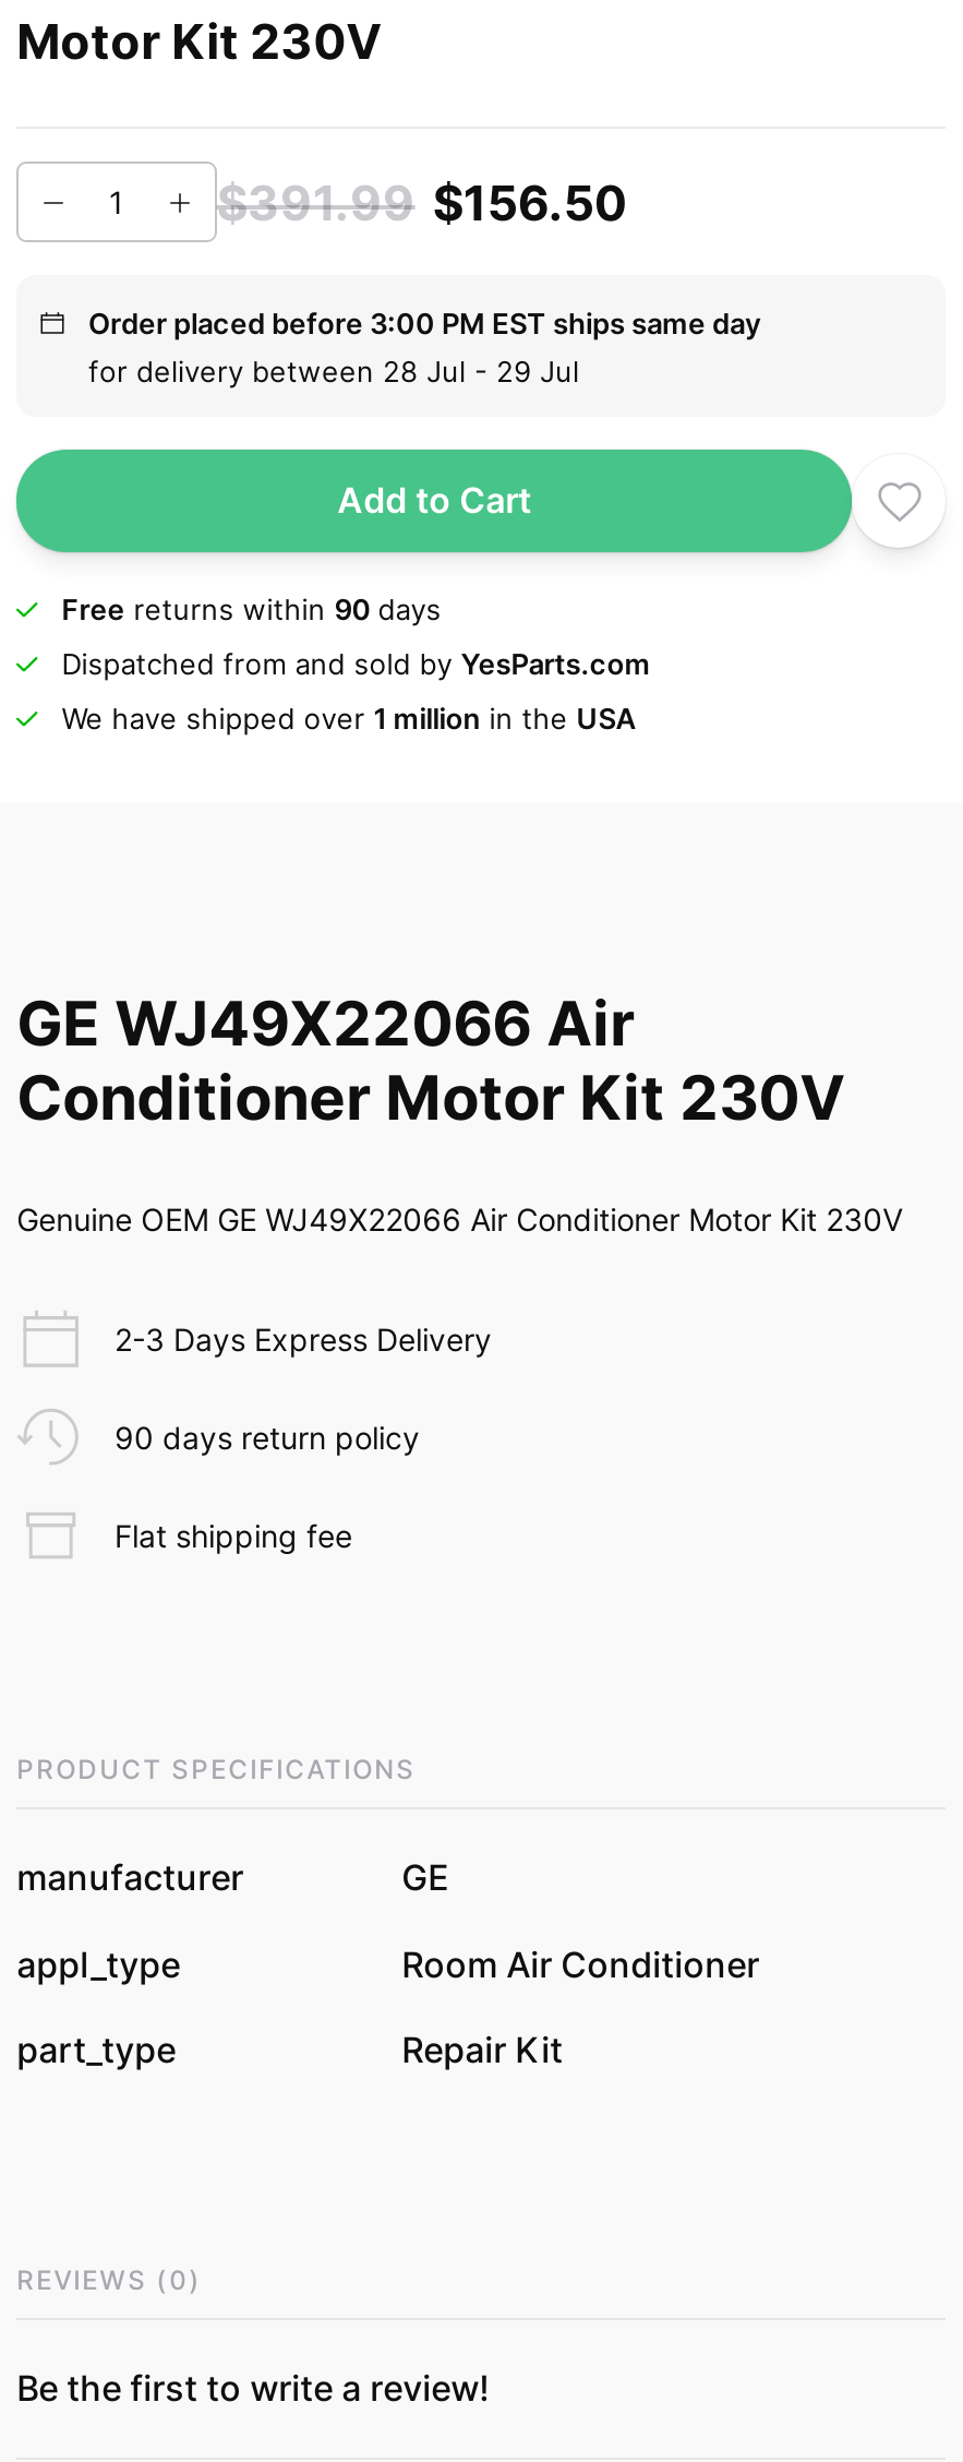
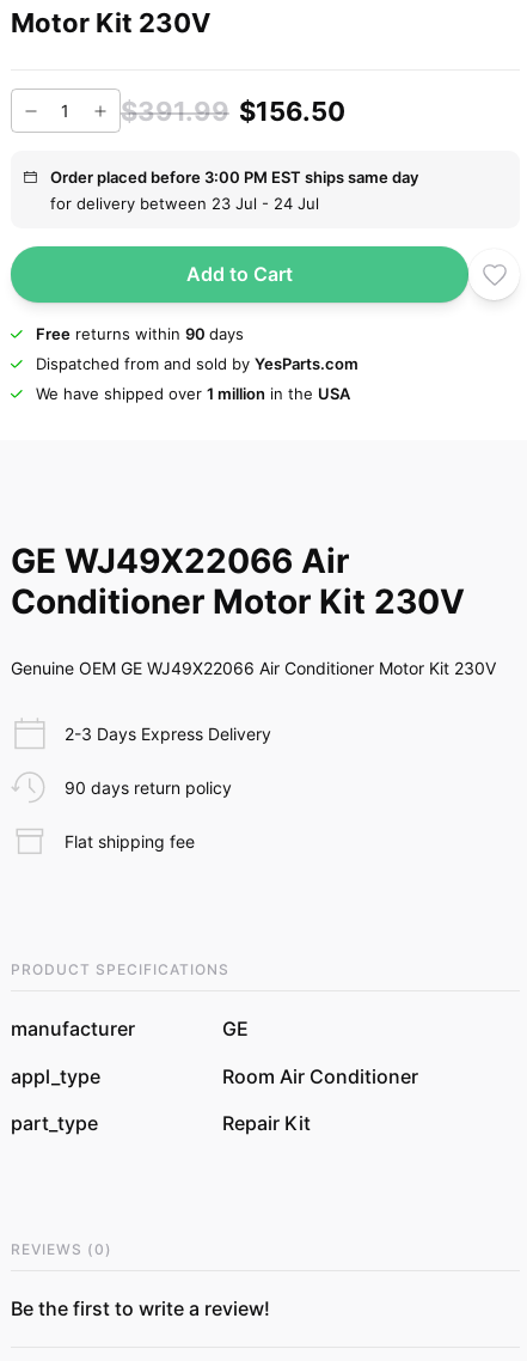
[88,353,579,388] for delivery between 28 Jul - 29 Jul -> [50,193,319,213] for delivery between 23 Jul - 24 Jul

